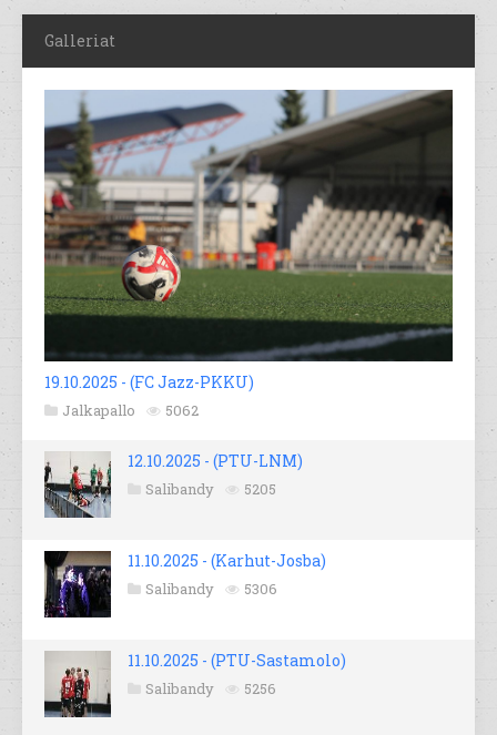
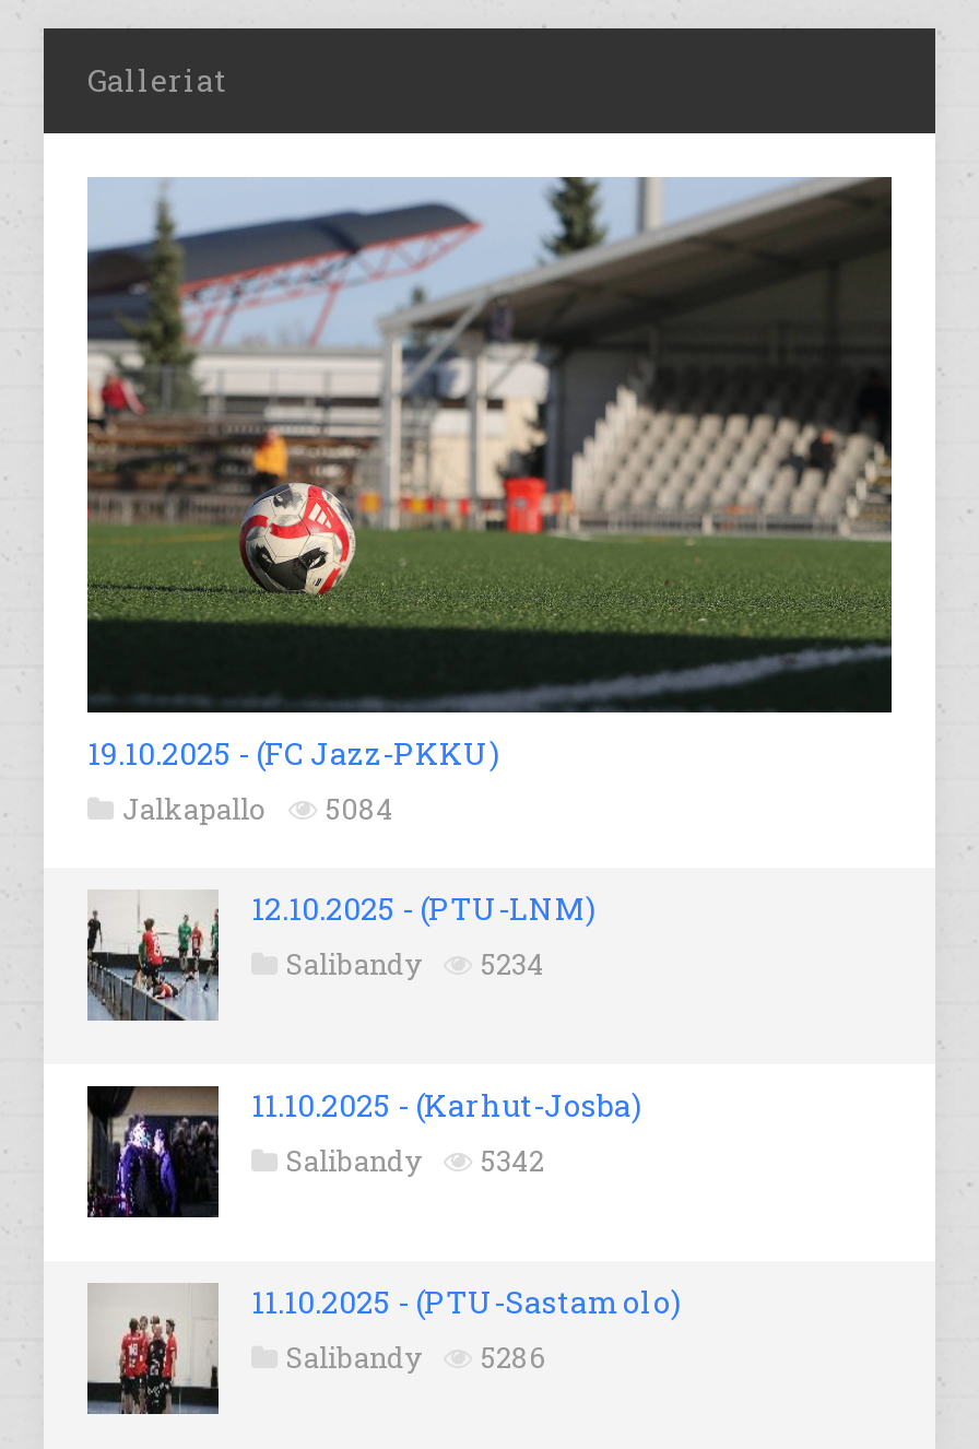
[62,401,199,420] Jalkapallo 5062 -> [122,790,393,829] Jalkapallo 5084
[145,479,276,499] Salibandy 5205 -> [286,945,544,984] Salibandy 5234
[145,579,277,599] Salibandy 5306 -> [286,1141,544,1181] Salibandy 5342
[145,679,276,699] Salibandy 5256 -> [286,1338,546,1378] Salibandy 5286

